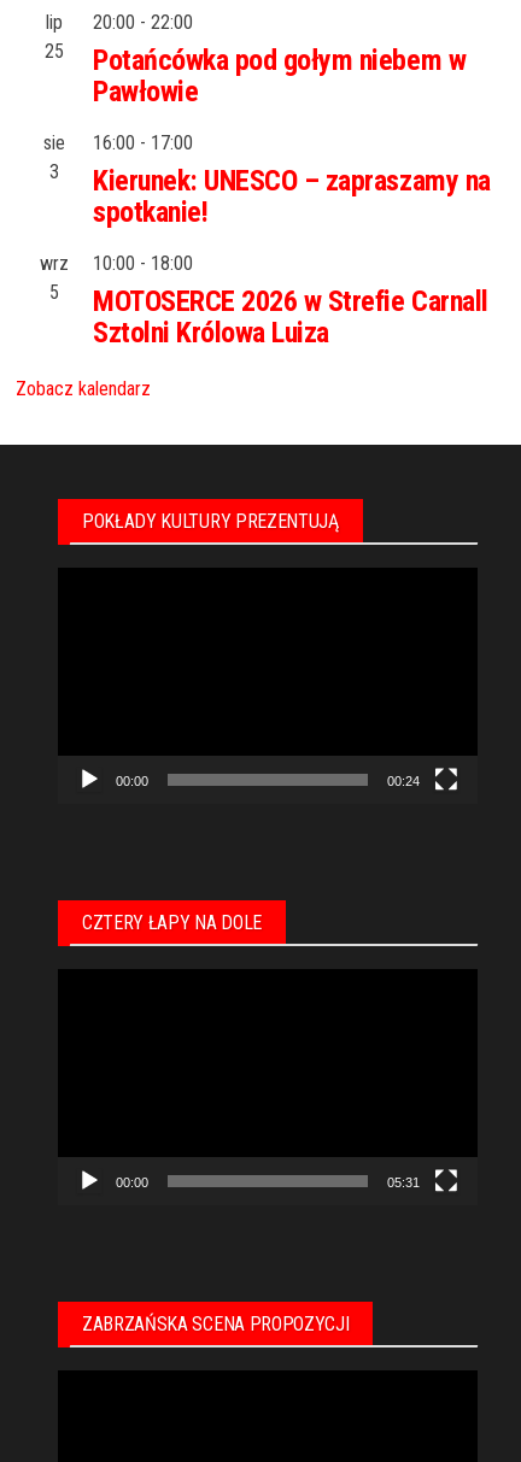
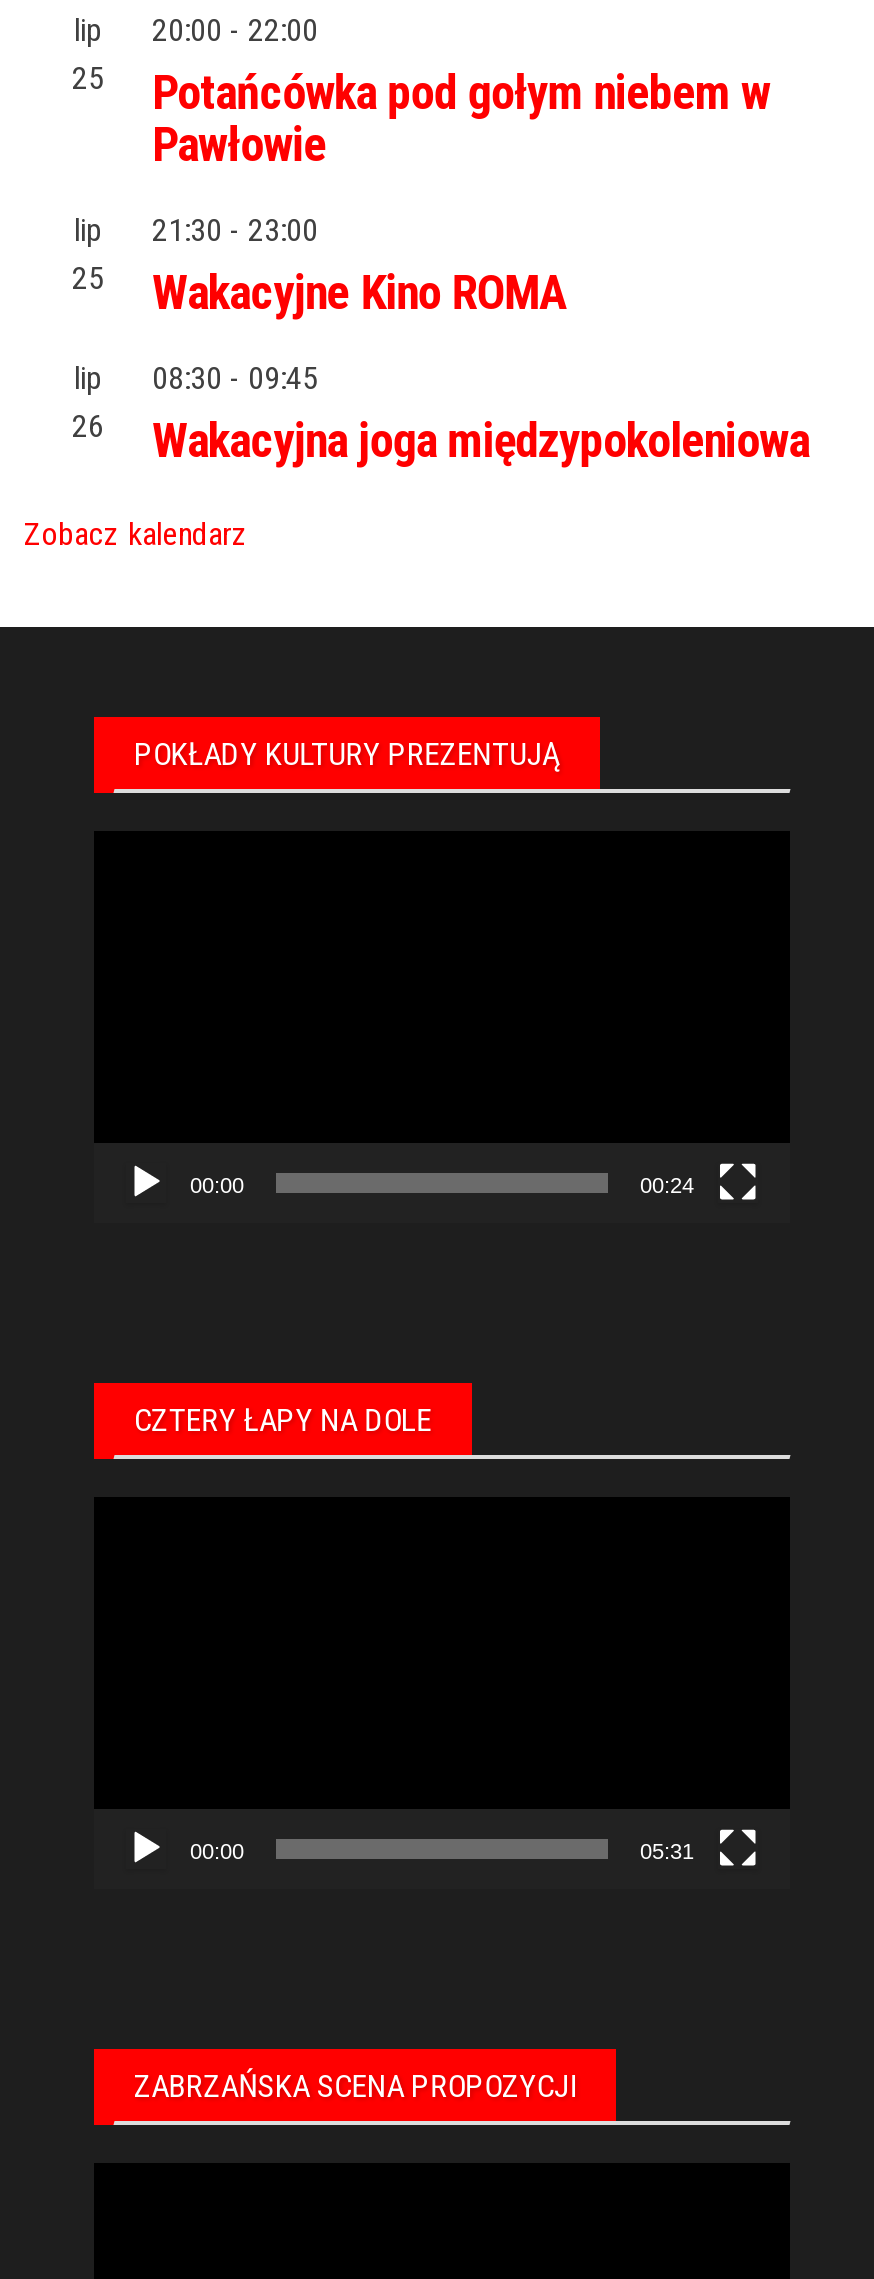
[43,132,65,184] sie | 3 -> [72,212,104,298] lip | 25
[93,132,490,229] 16:00 - 17:00 | Kierunek: UNESCO – zapraszamy na | spotkanie! -> [152,212,568,322] 21:30 - 23:00 | Wakacyjne Kino ROMA
[40,252,69,304] wrz | 5 -> [72,360,104,446] lip | 26
[93,252,488,350] 10:00 - 18:00 | MOTOSERCE 2026 w Strefie Carnall | Sztolni Królowa Luiza -> [152,360,809,470] 08:30 - 09:45 | Wakacyjna joga międzypokoleniowa

